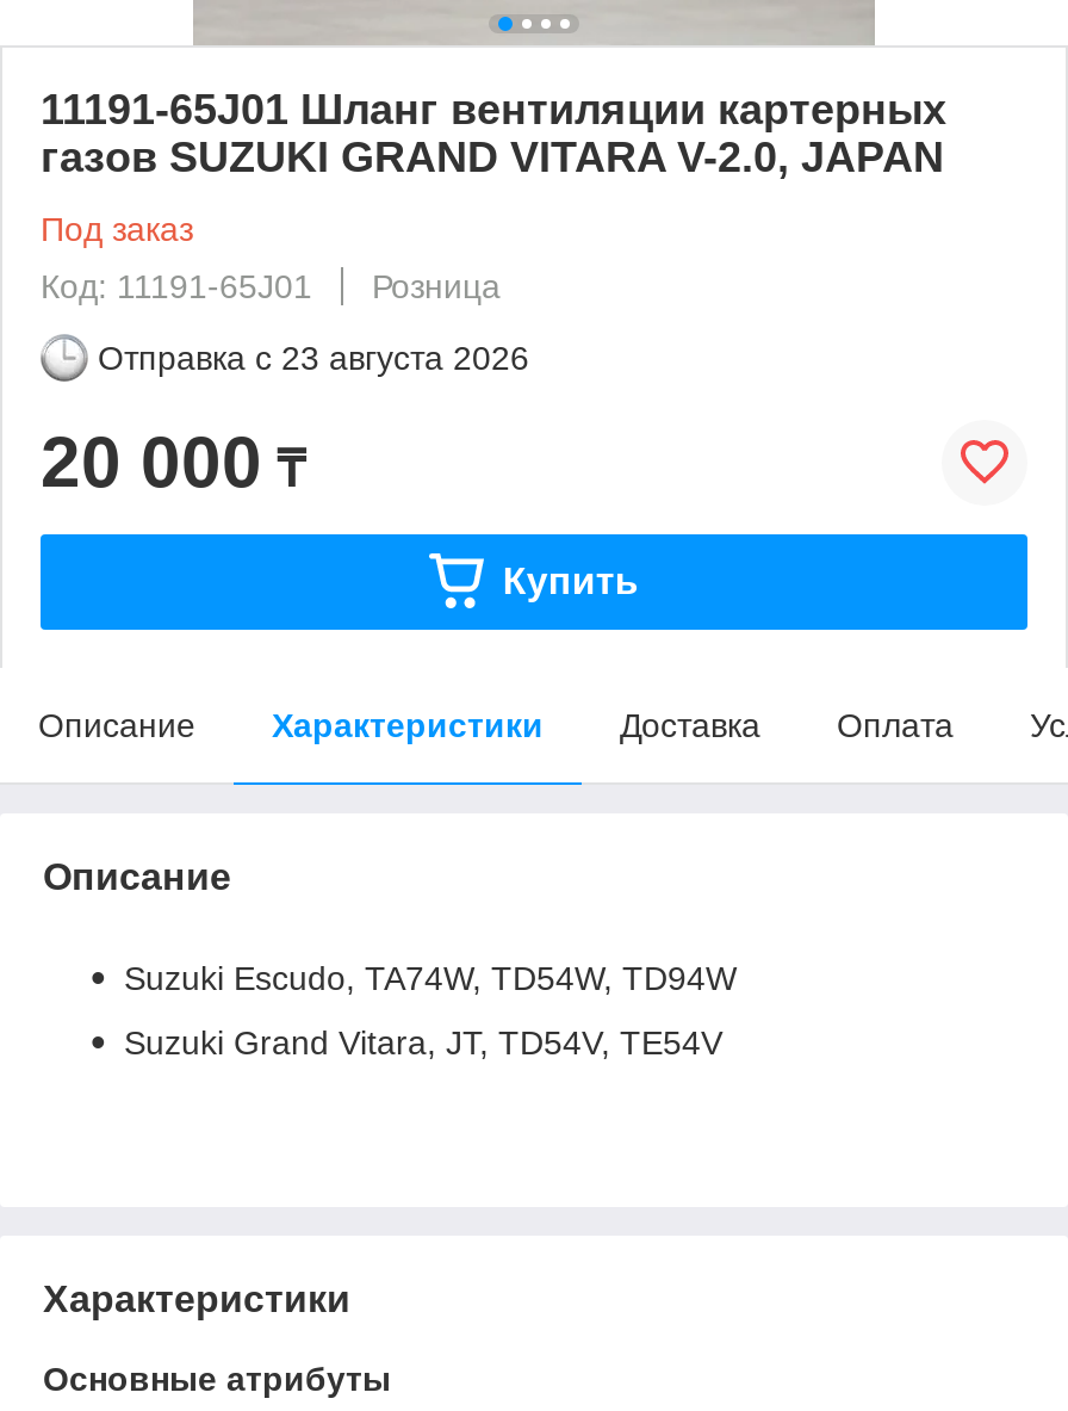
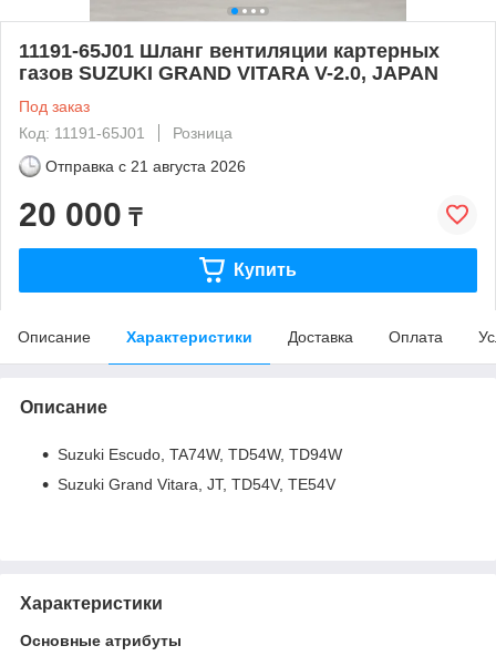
[98,338,529,376] Отправка с 23 августа 2026 -> [45,157,246,175] Отправка с 21 августа 2026

